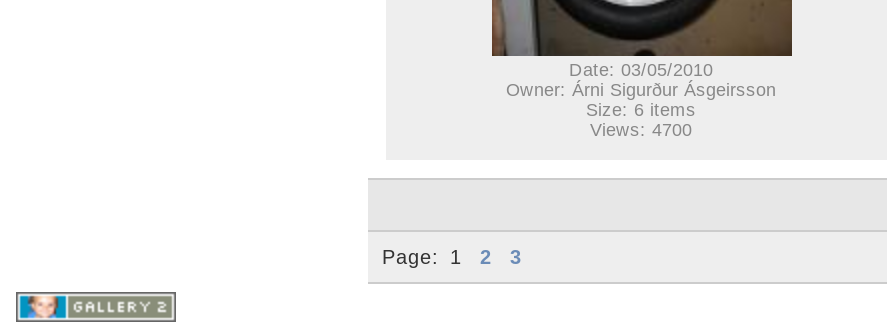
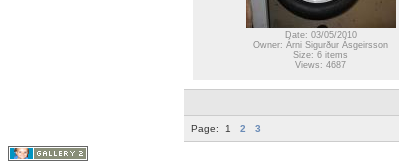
[590,120,692,140] Views: 4700 -> [295,60,346,70] Views: 4687

